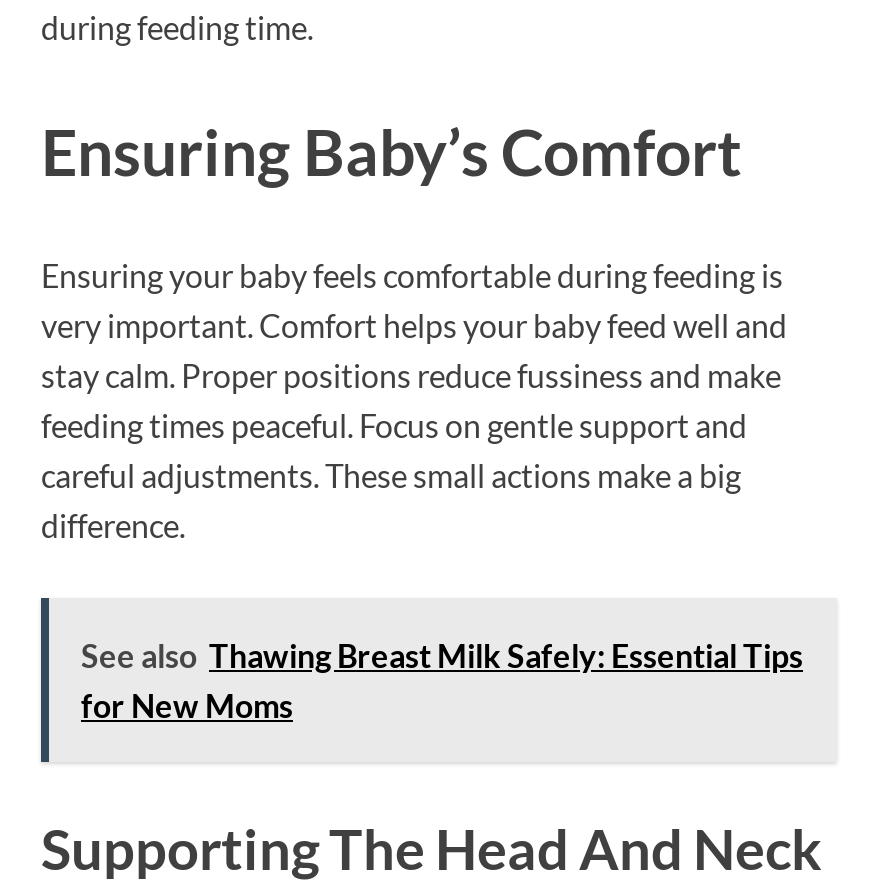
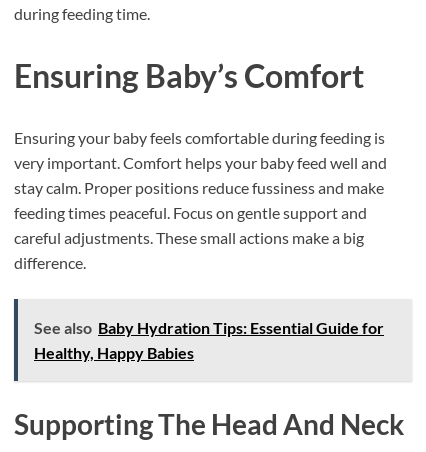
[81,635,803,723] See also Thawing Breast Milk Safely: Essential Tips | for New Moms -> [34,318,384,362] See also Baby Hydration Tips: Essential Guide for | Healthy, Happy Babies

